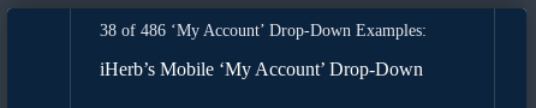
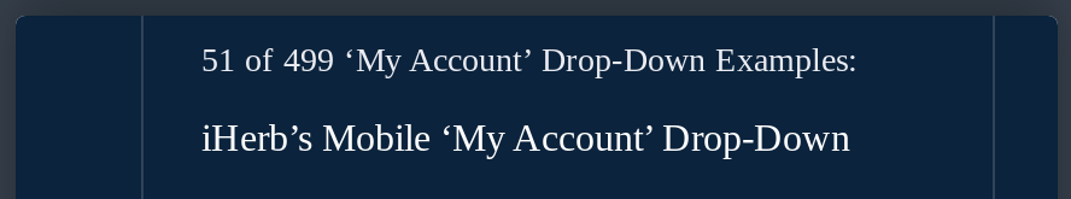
[100,22,427,40] 38 of 486 ‘My Account’ Drop-Down Examples: -> [201,42,858,78] 51 of 499 ‘My Account’ Drop-Down Examples:

